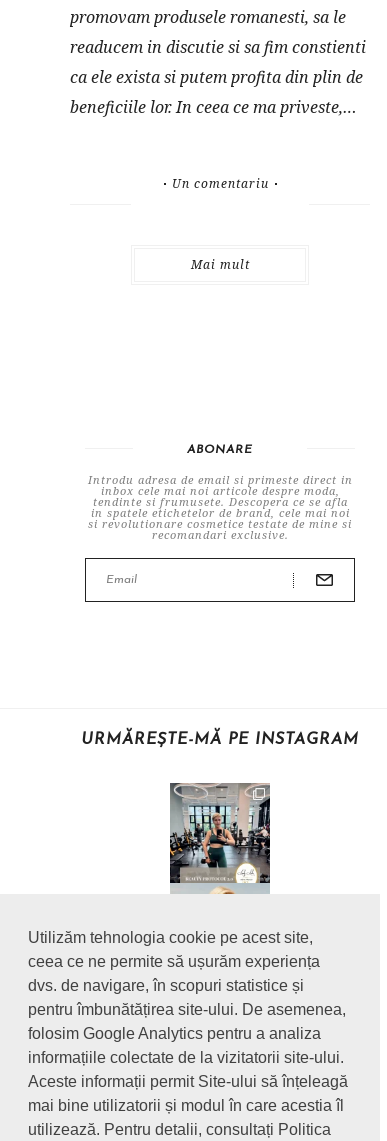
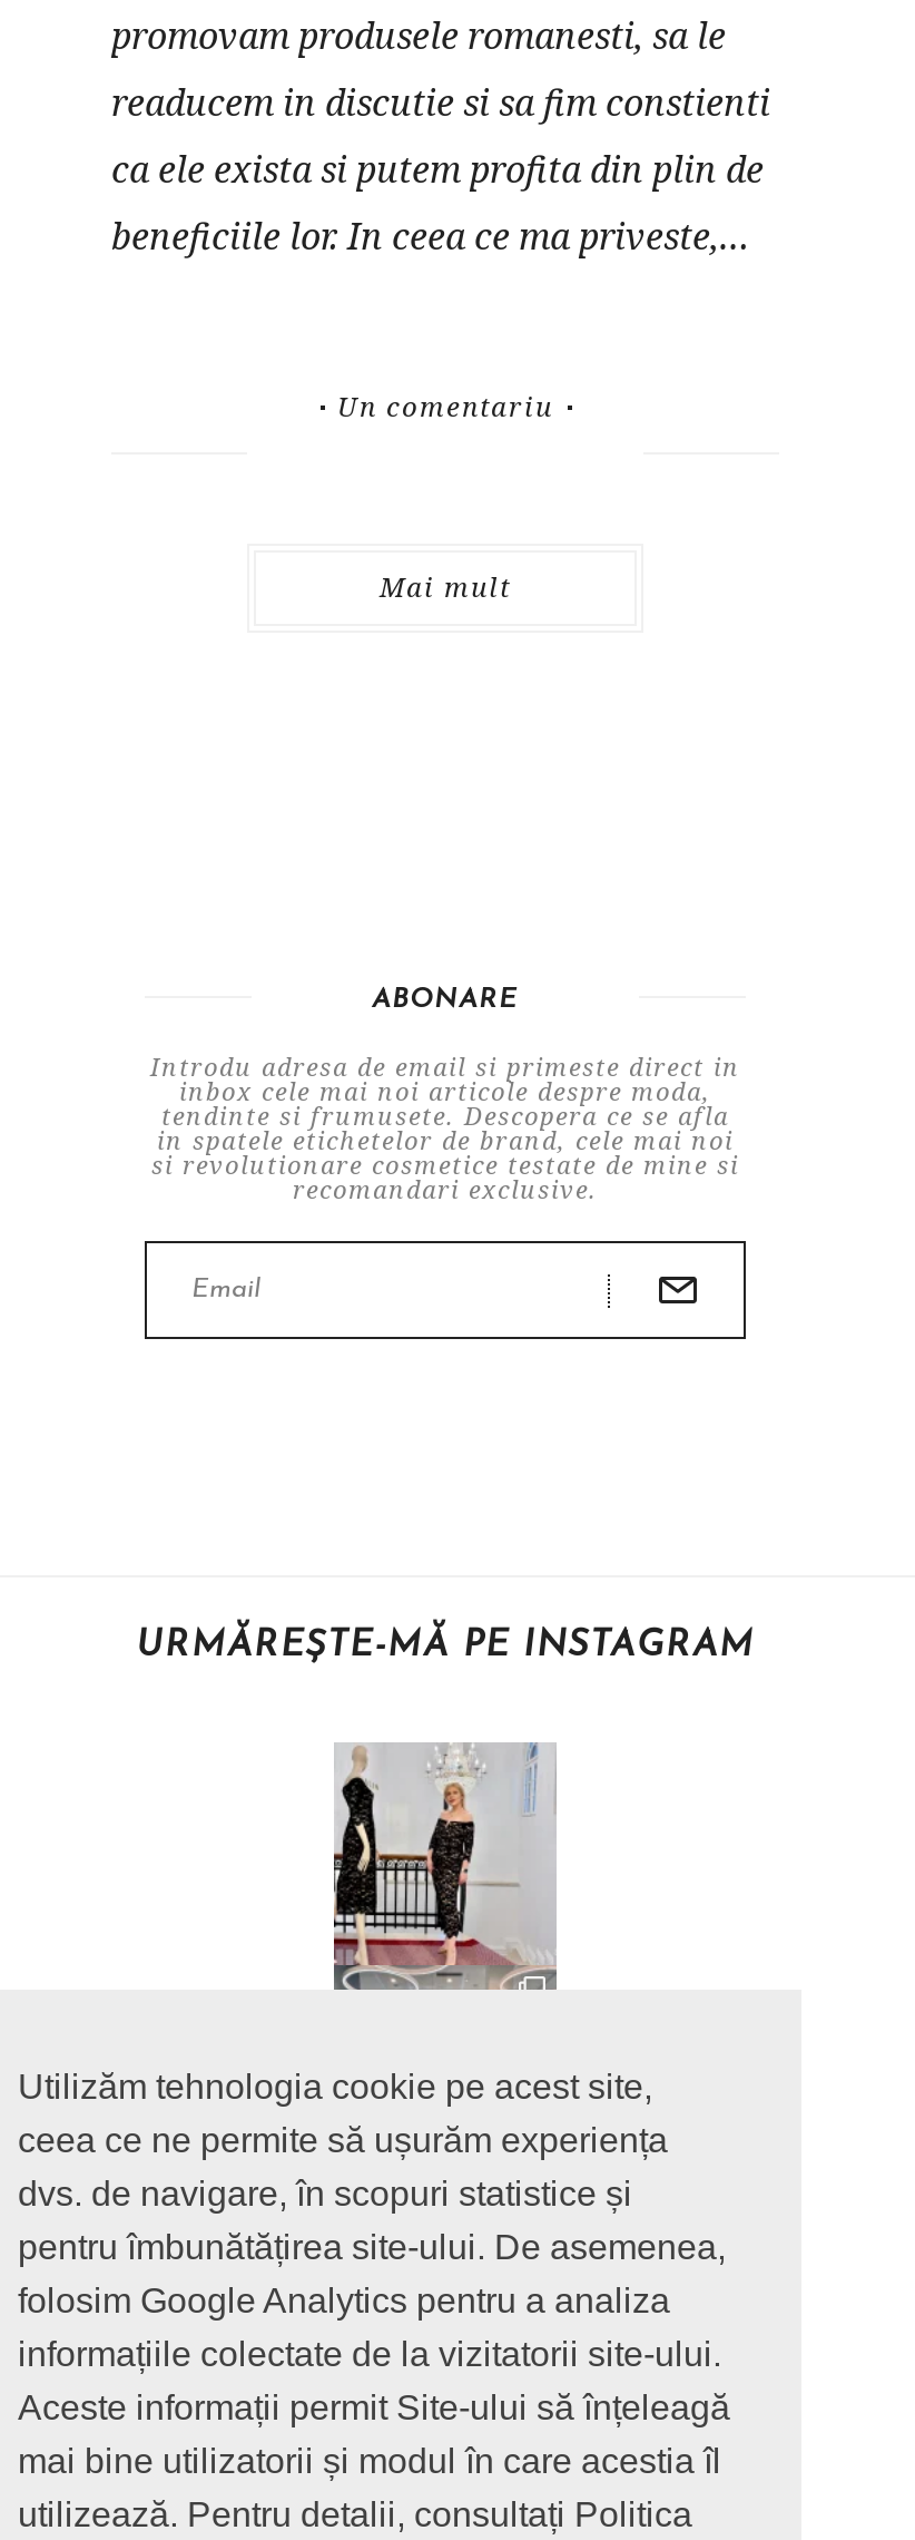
[169,782,271,895] [image] -> [332,1742,557,1992] [image]

